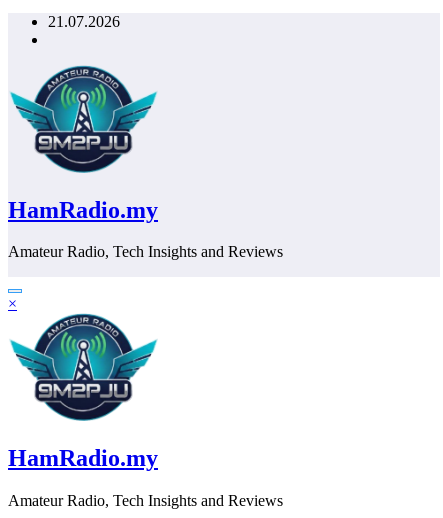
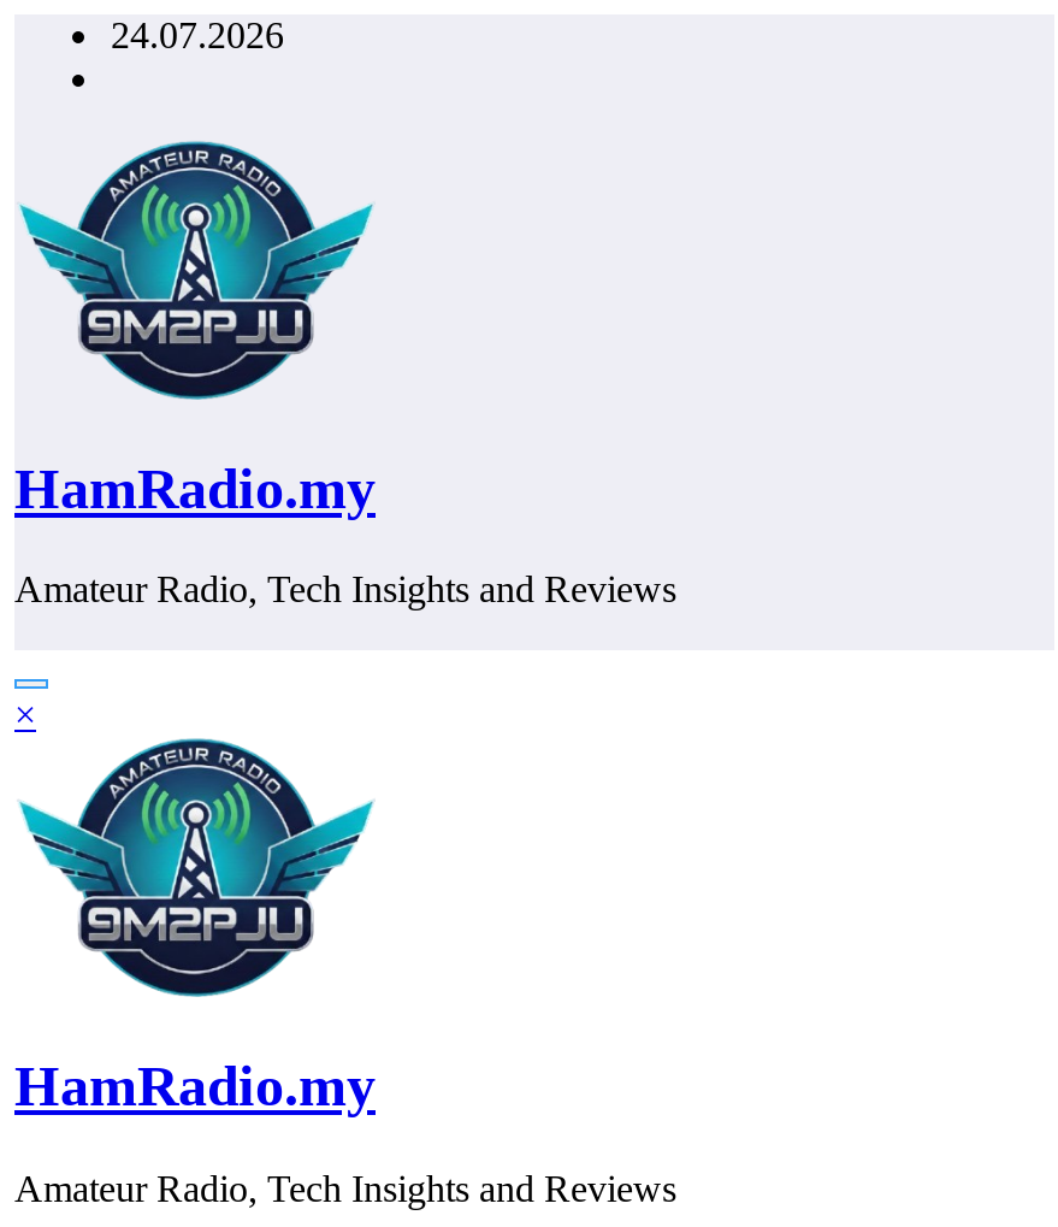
[48,13,120,30] 21.07.2026 -> [111,14,284,55] 24.07.2026

